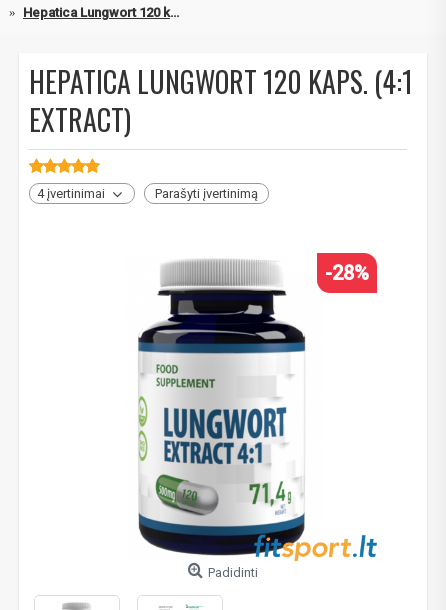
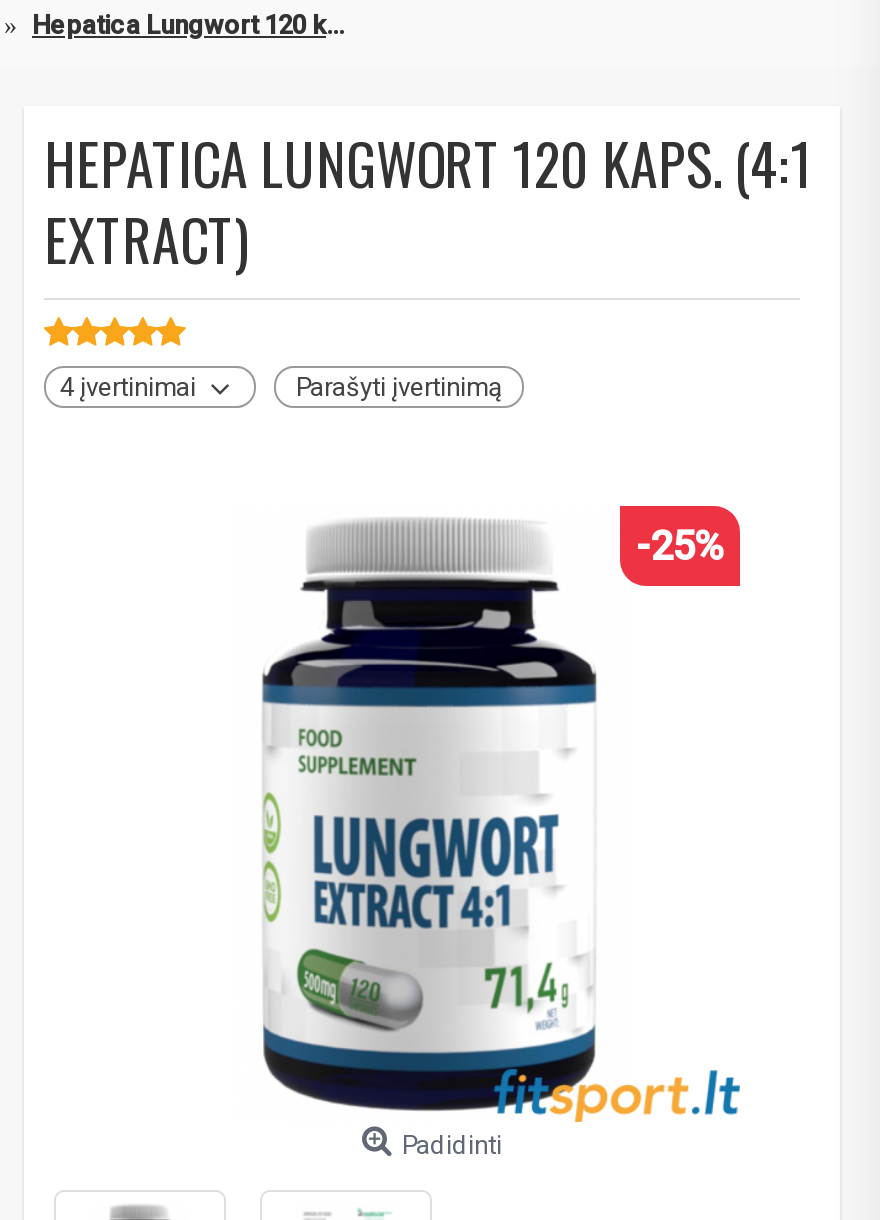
[325,261,369,285] -28% -> [636,522,724,570] -25%

